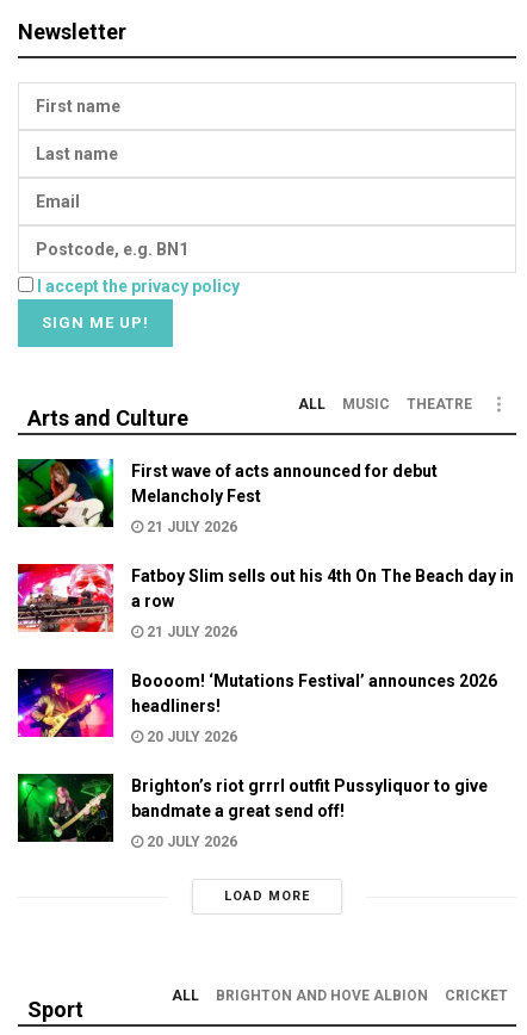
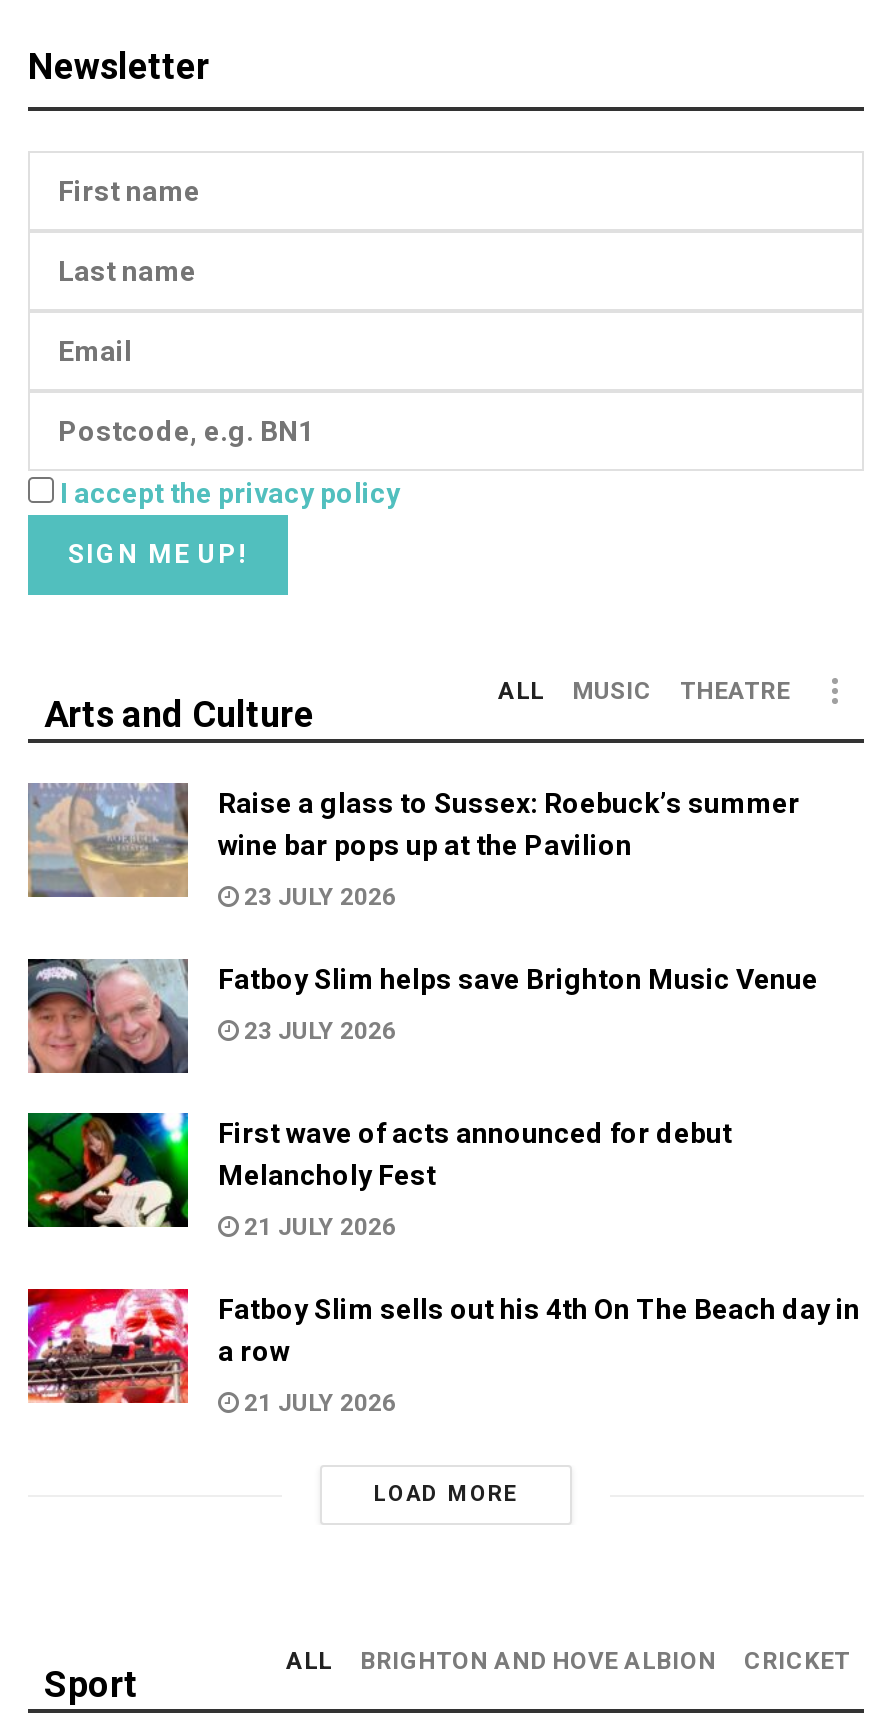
none -> [26,957,190,1073] [image]
none -> [28,781,818,1045] [image] | Raise a glass to Sussex: Roebuck’s summer | wine bar pops up at the Pavilion | 23 JULY 2026 | Fatboy Slim helps save Brighton Music Venue | 23 JULY 2026
moved [15,457,514,640] -> [24,1109,860,1417]: [image] | First wave of acts announced for debut | Melancholy Fest | 21 JULY 2026 | Fatboy Slim sells out his 4th On The Beach day in | a row | 21 JULY 2026
[17,668,497,850] [image] | Boooom! ‘Mutations Festival’ announces 2026 | headliners! | 20 JULY 2026 | Brighton’s riot grrrl outfit Pussyliquor to give | bandmate a great send off! | 20 JULY 2026 -> none
[17,773,114,843] [image] -> none

